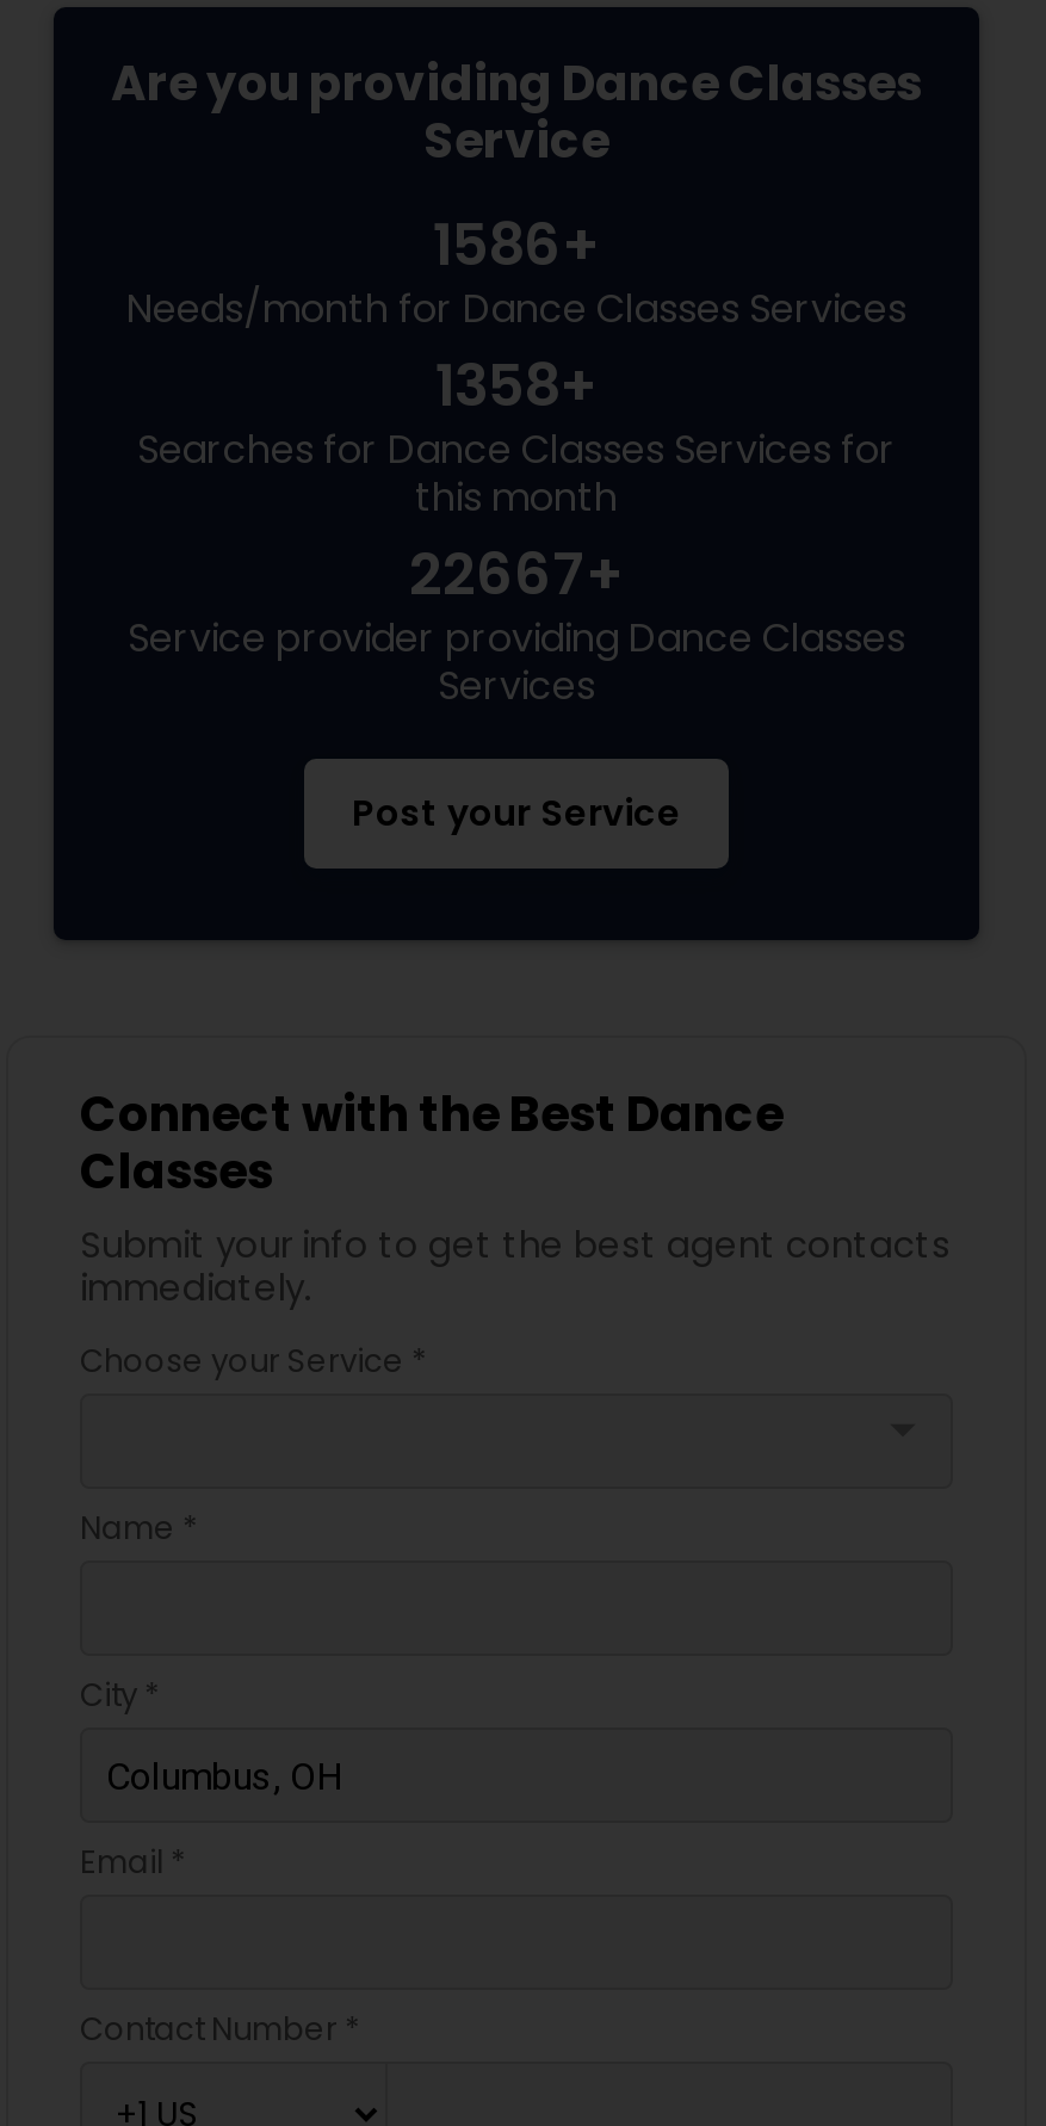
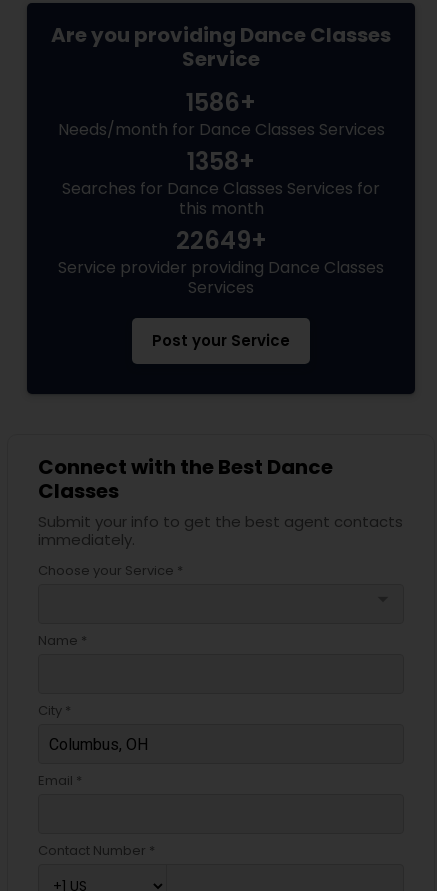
[409,534,624,613] 22667+ -> [175,224,266,257] 22649+

